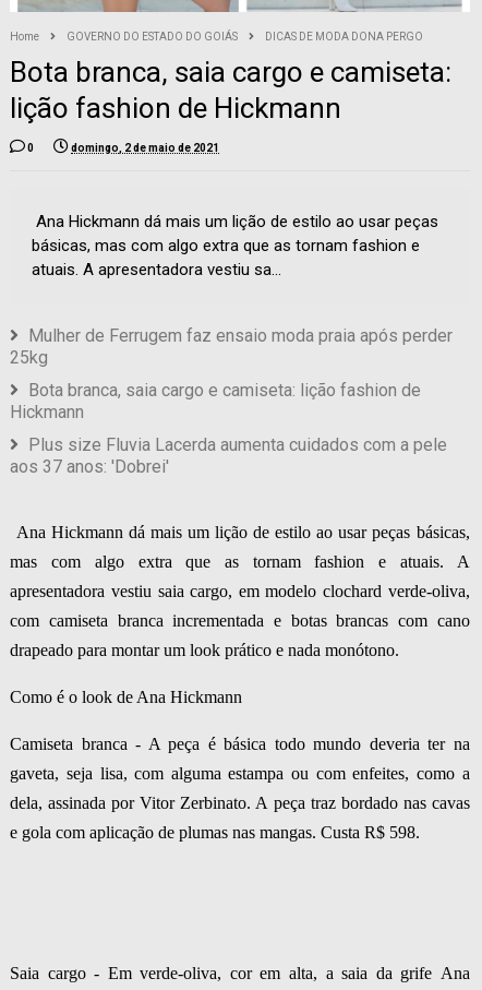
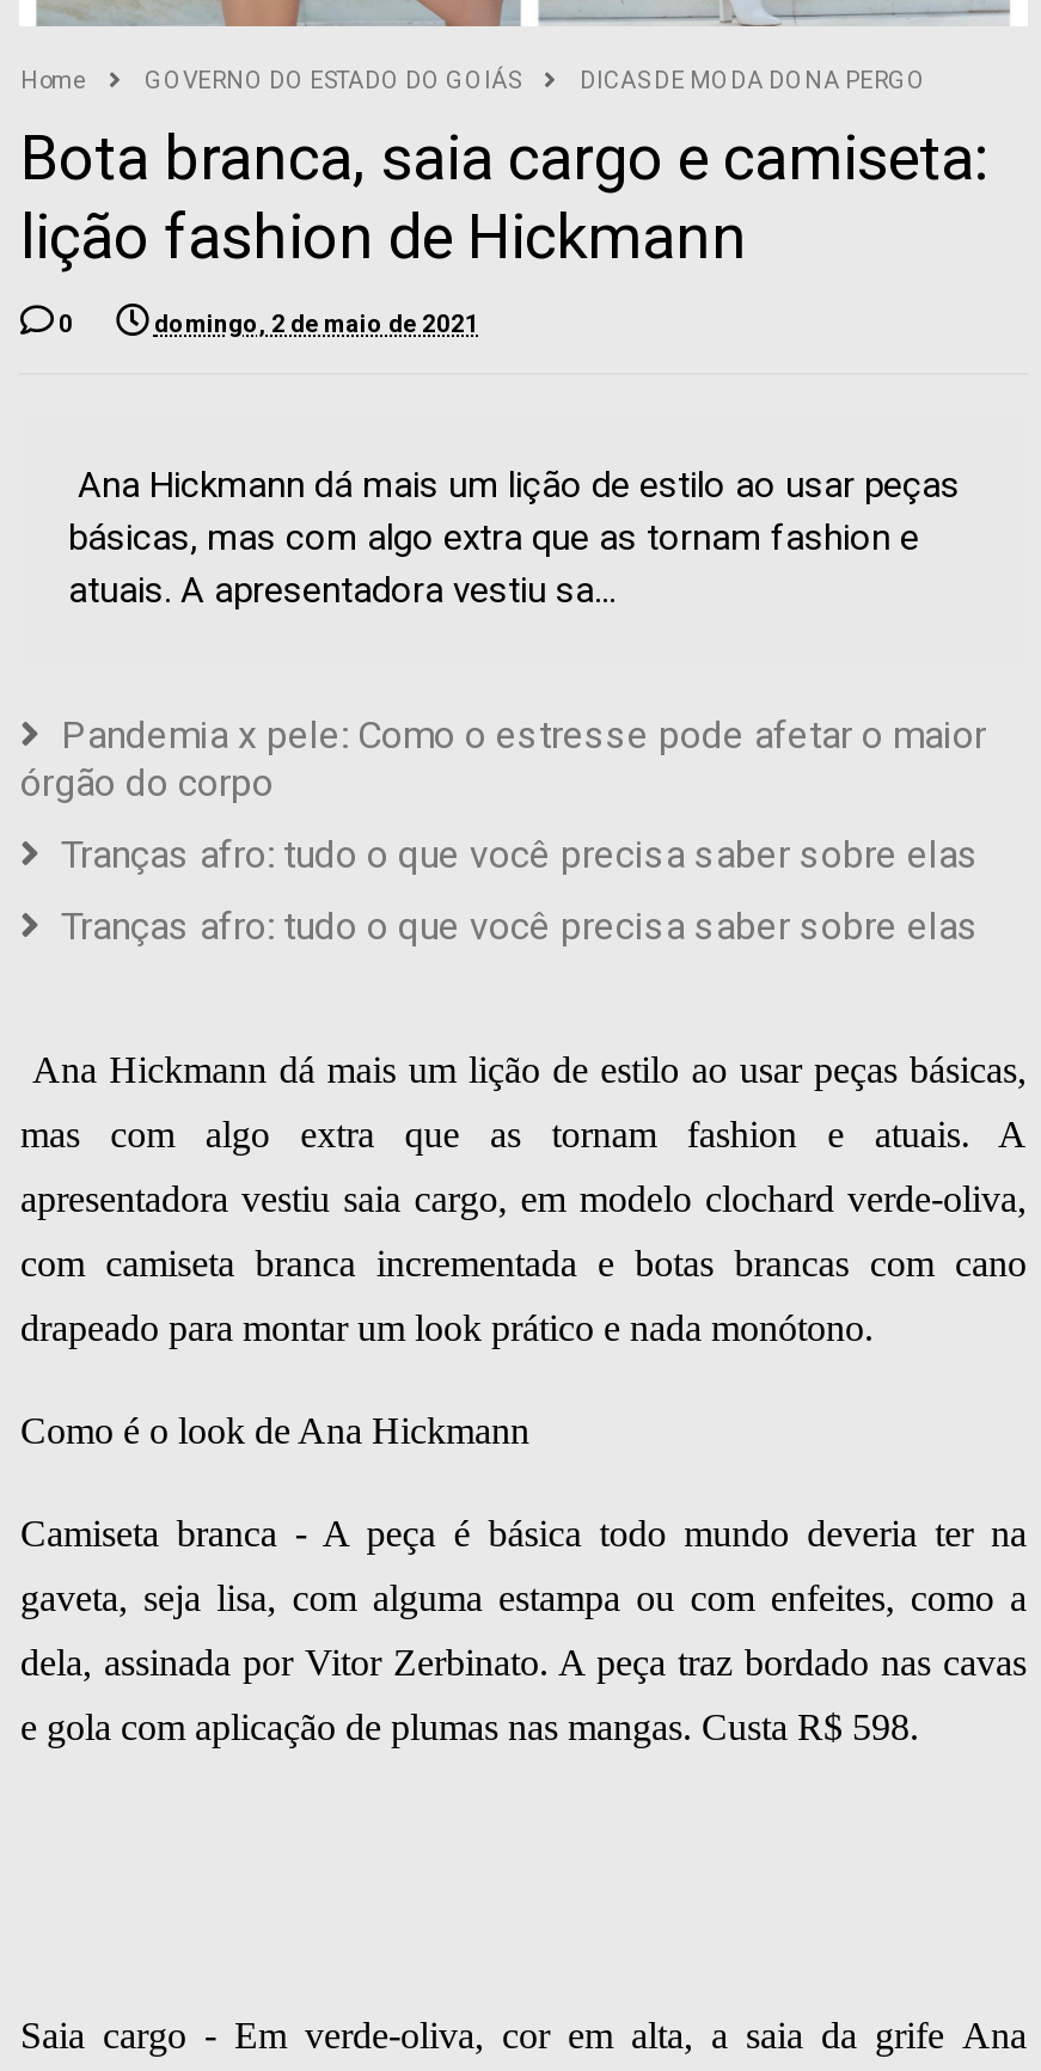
[10,325,453,368] Mulher de Ferrugem faz ensaio moda praia após perder | 25kg -> [20,712,986,805] Pandemia x pele: Como o estresse pode afetar o maior | órgão do corpo
[10,380,421,422] Bota branca, saia cargo e camiseta: lição fashion de | Hickmann -> [61,832,979,877] Tranças afro: tudo o que você precisa saber sobre elas
[10,434,448,477] Plus size Fluvia Lacerda aumenta cuidados com a pele | aos 37 anos: 'Dobrei' -> [61,903,979,949] Tranças afro: tudo o que você precisa saber sobre elas

